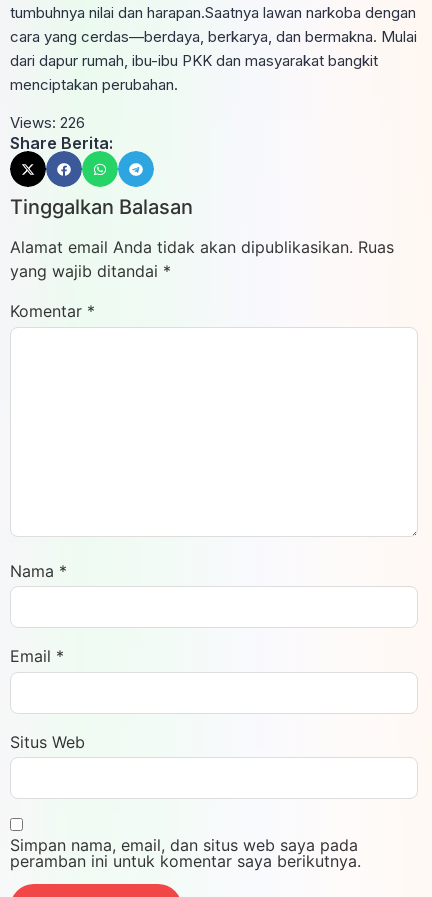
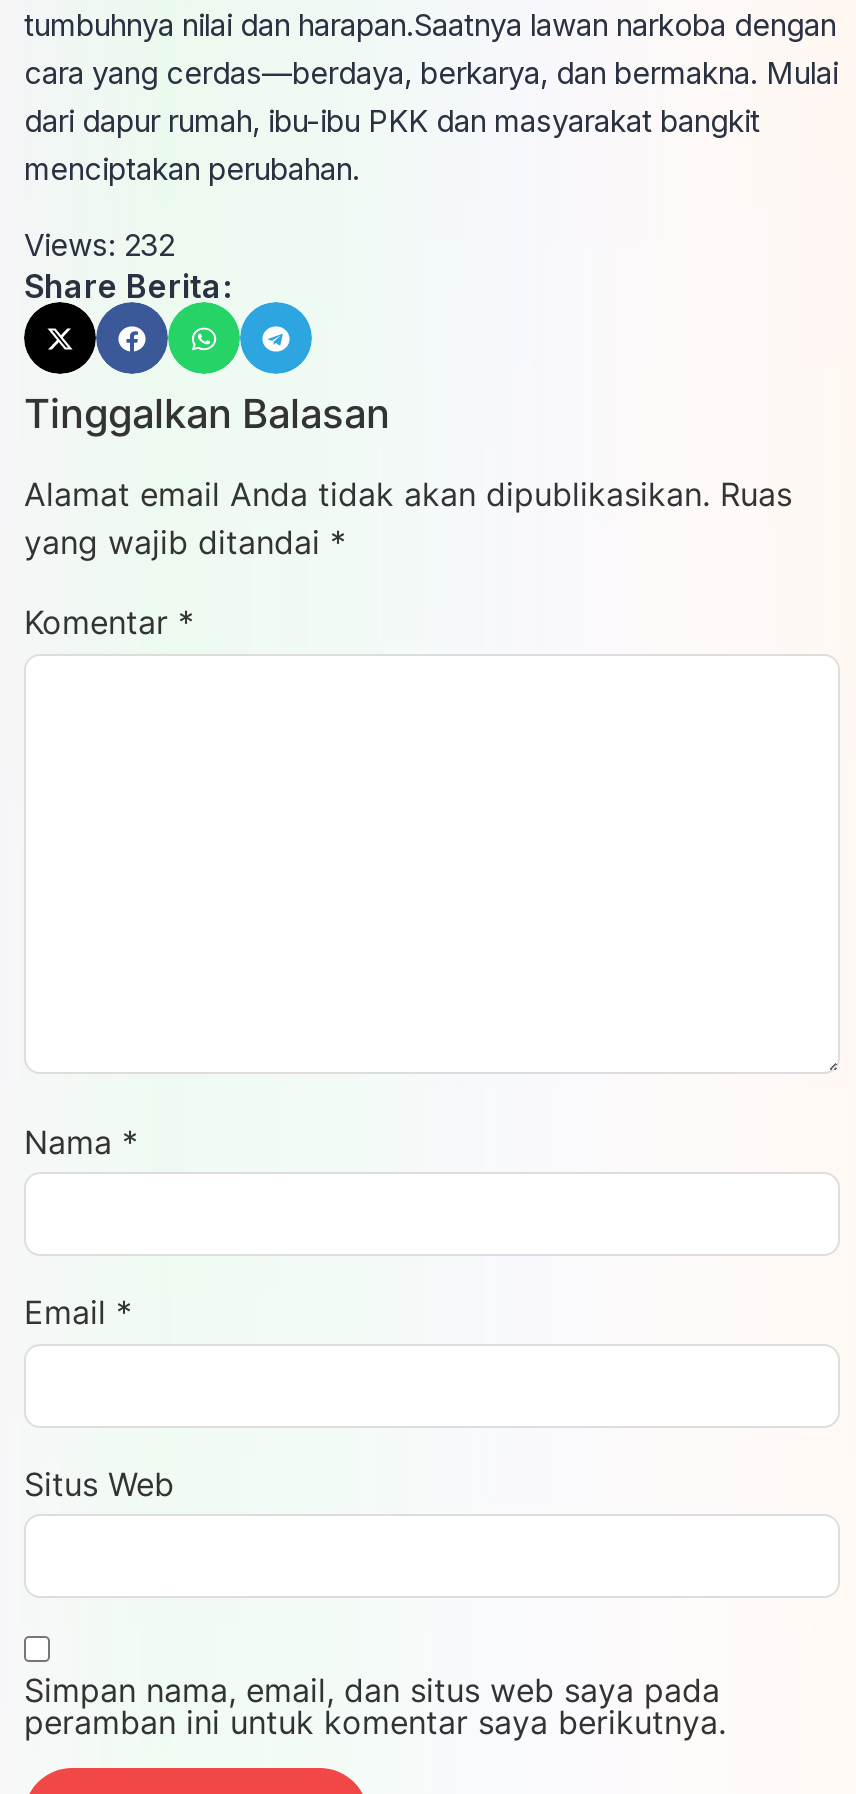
[10,113,85,132] Views: 226 -> [24,227,174,265] Views: 232

